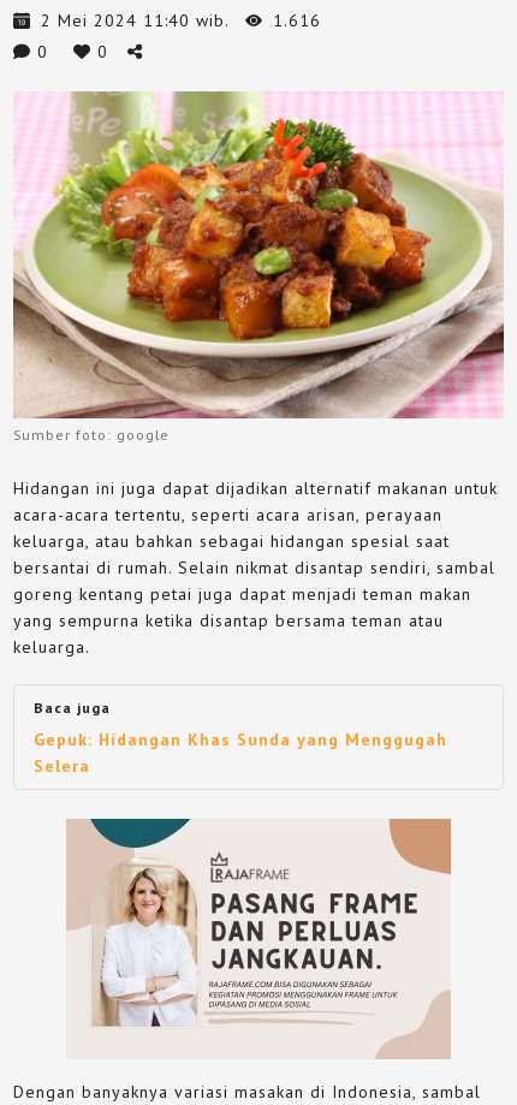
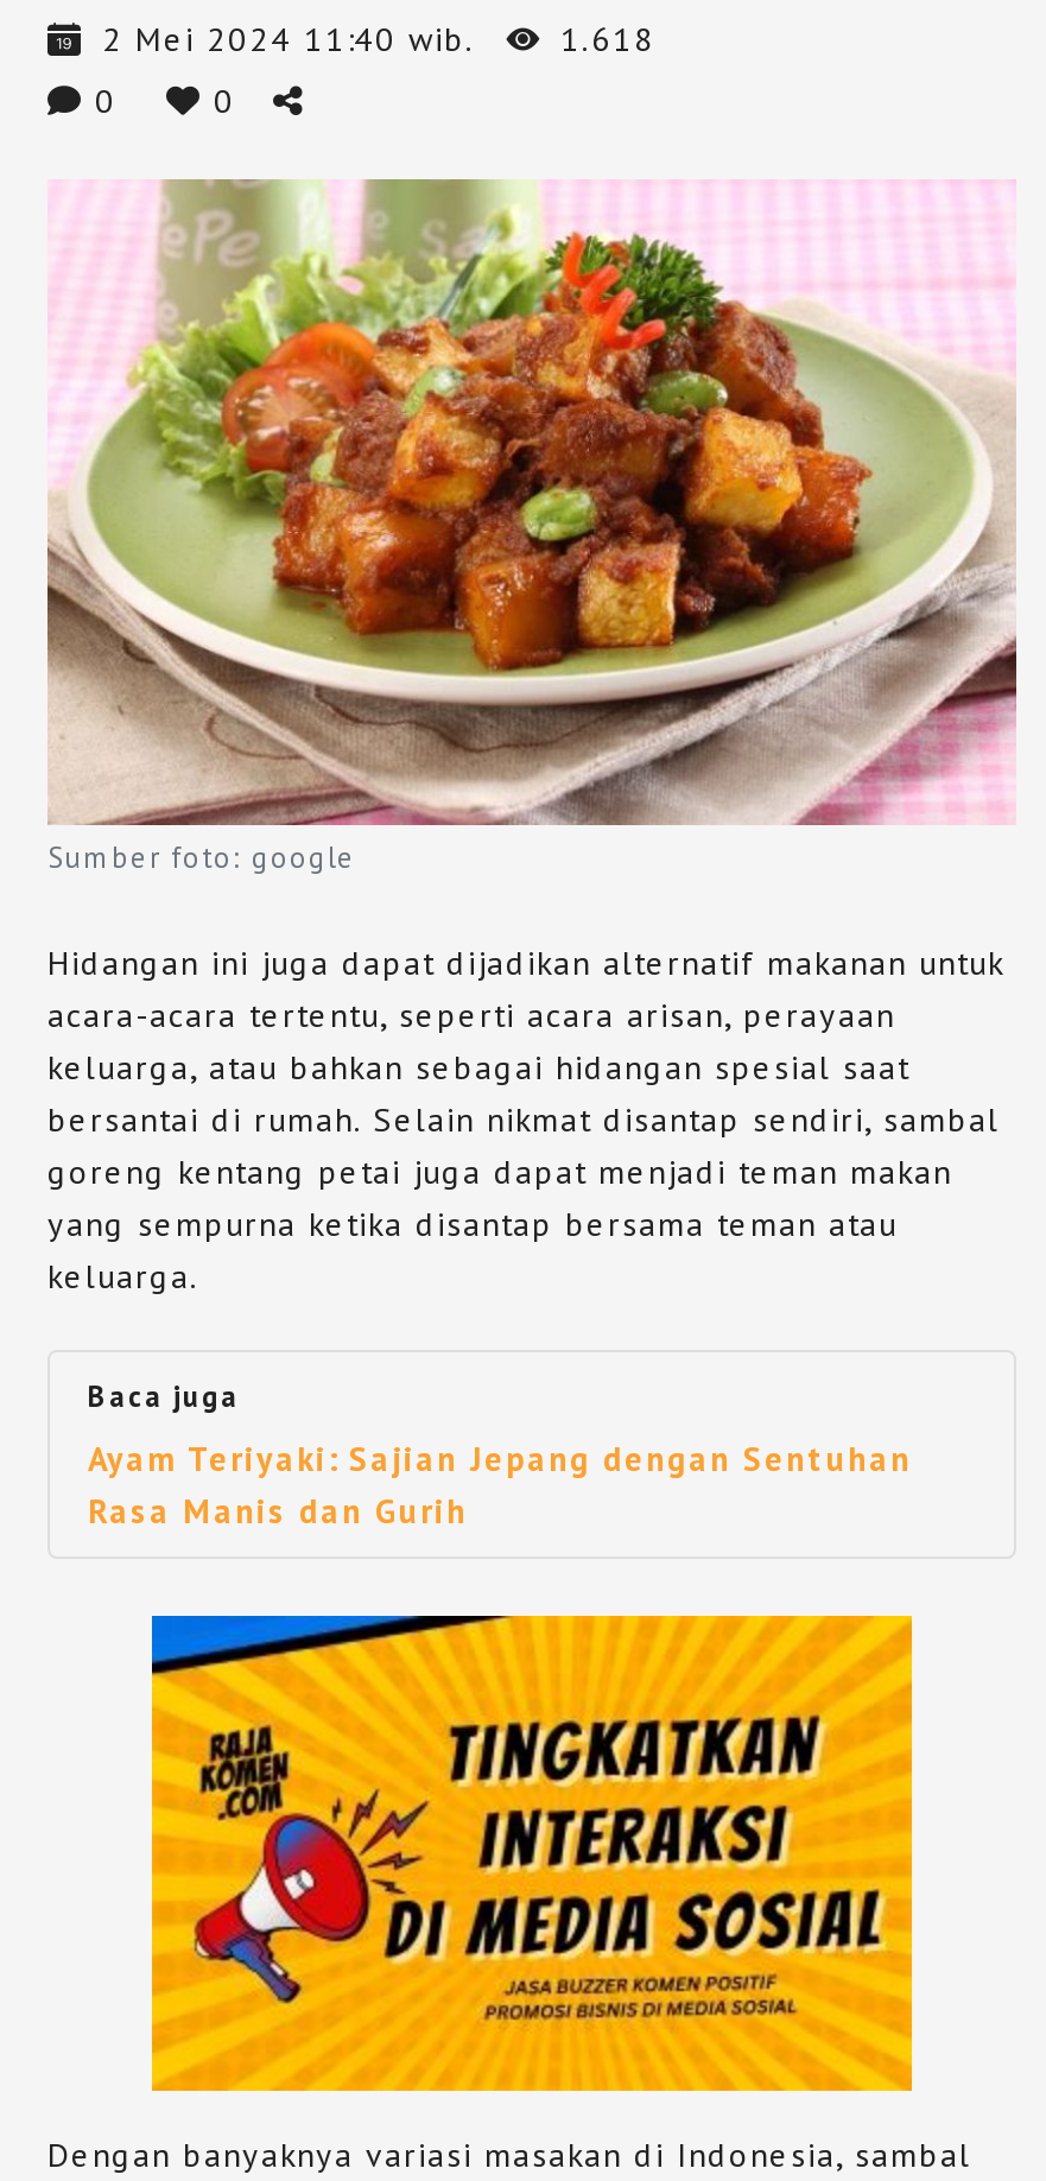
[41,10,321,31] 2 Mei 2024 11:40 wib. 1.616 -> [102,18,655,61] 2 Mei 2024 11:40 wib. 1.618
[34,728,447,777] Gepuk: Hidangan Khas Sunda yang Menggugah | Selera -> [88,1437,912,1532] Ayam Teriyaki: Sajian Jepang dengan Sentuhan | Rasa Manis dan Gurih
[66,818,451,1059] [image] -> [150,1613,914,2093] [image]

